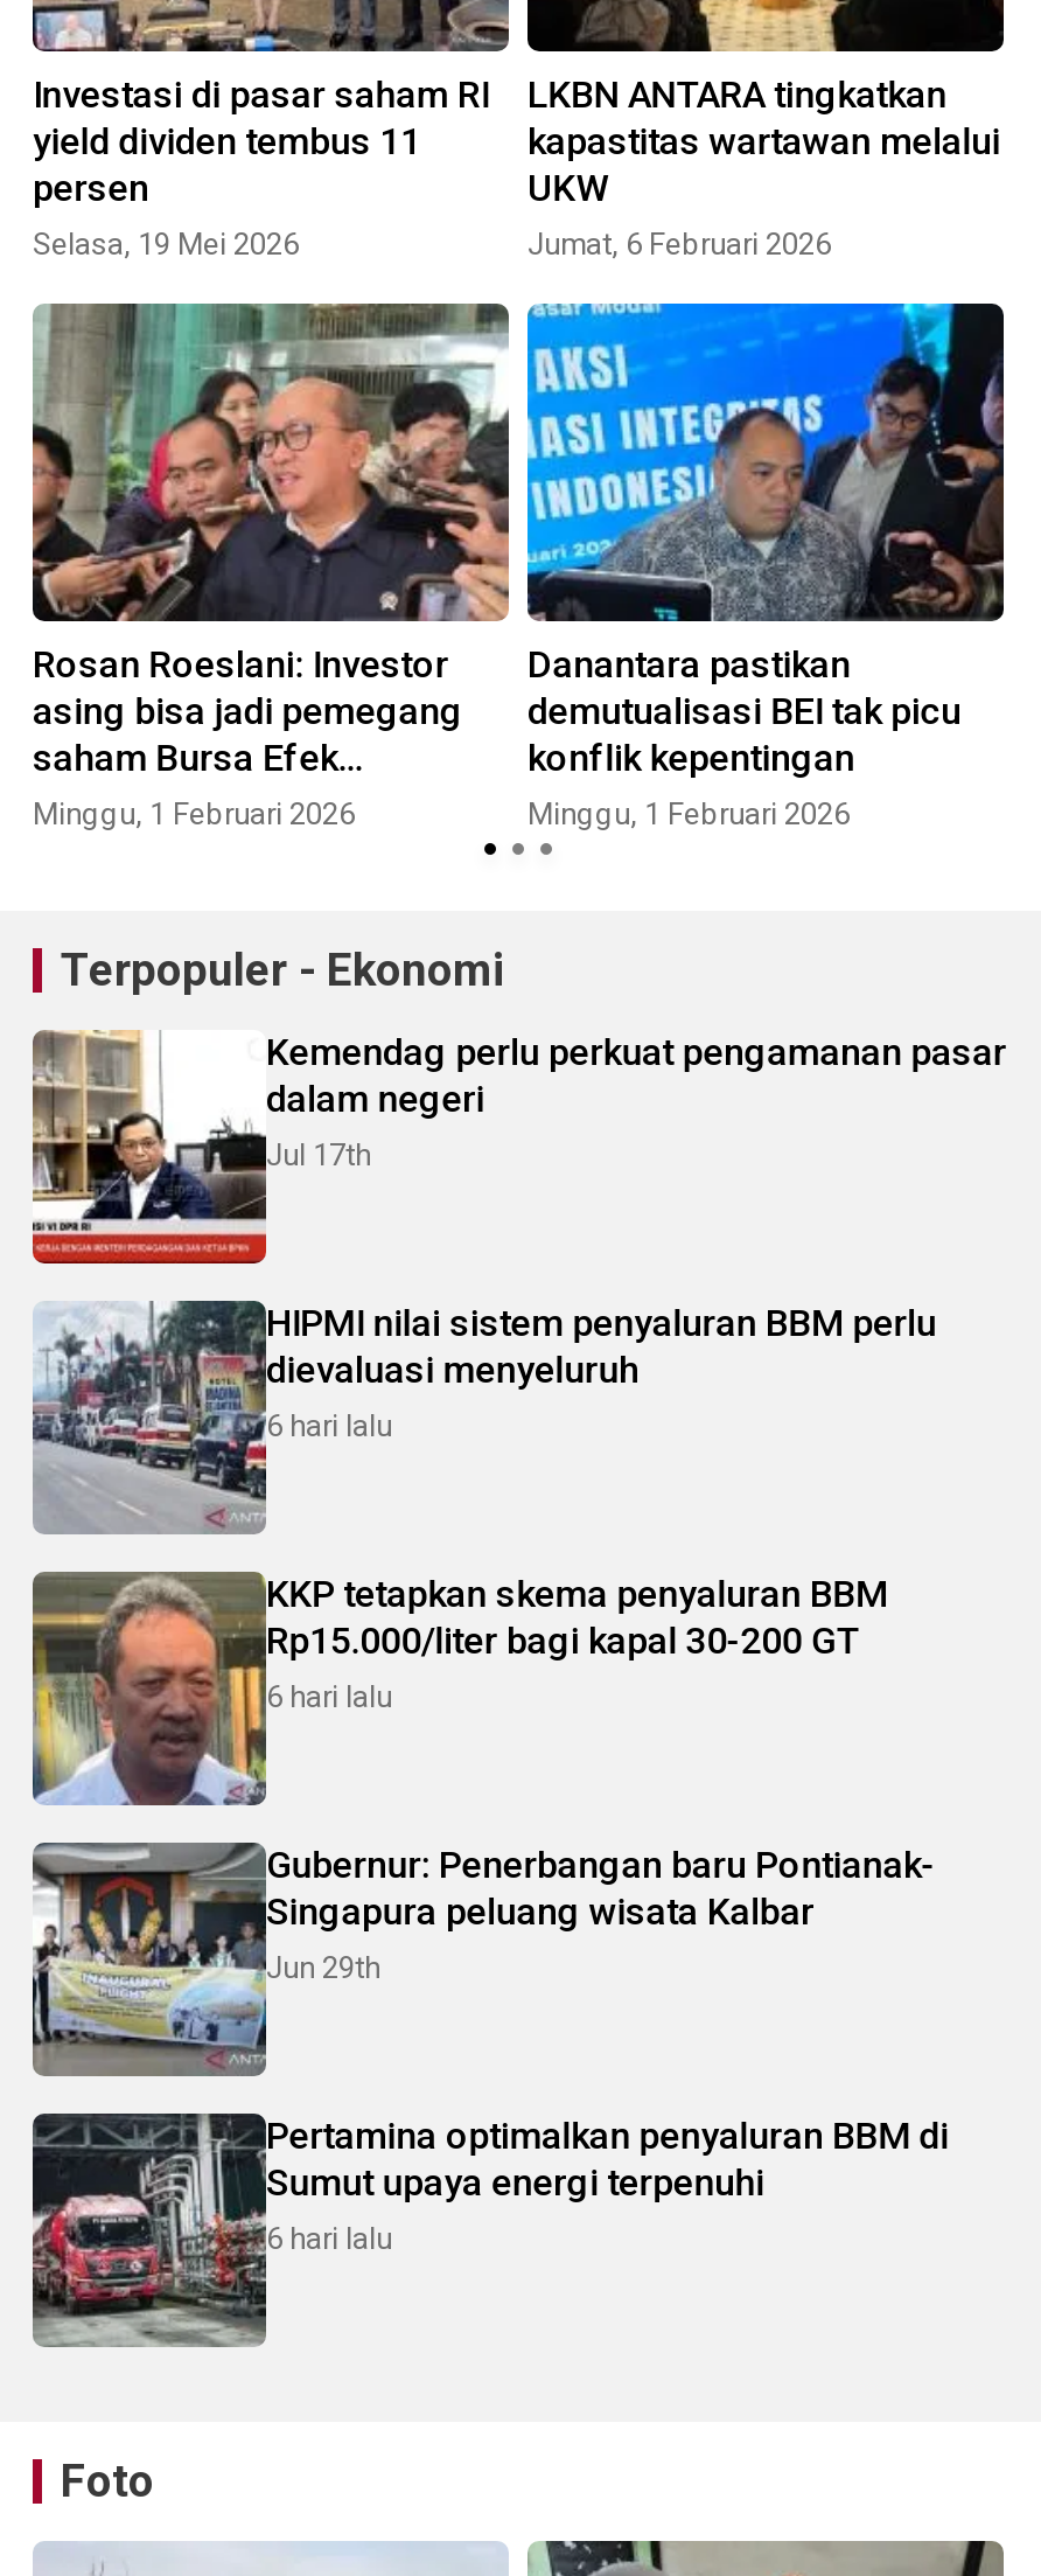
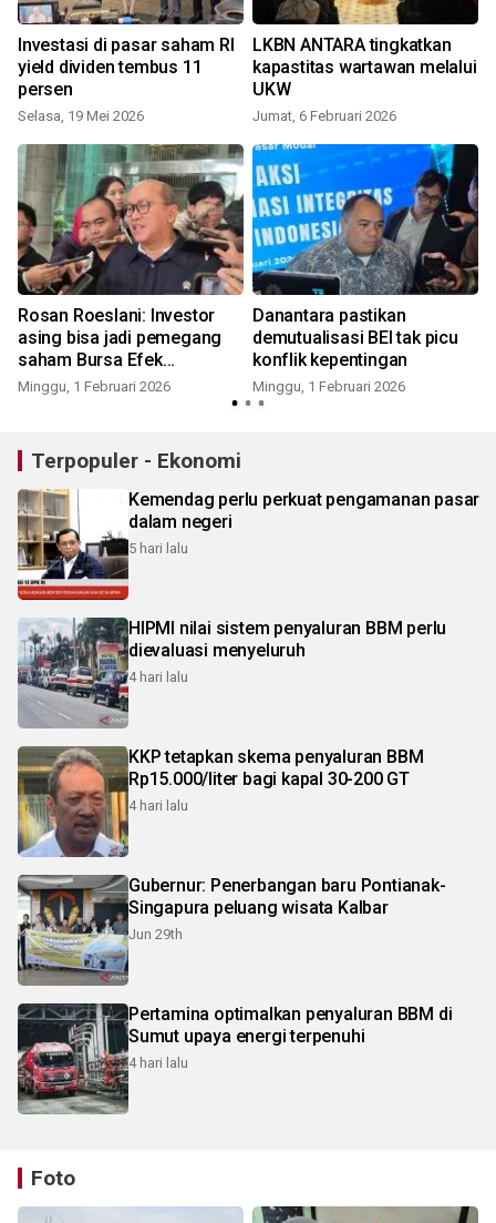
[266,1137,371,1172] Jul 17th -> [128,540,188,557] 5 hari lalu
[266,1408,392,1443] 6 hari lalu -> [128,669,188,685] 4 hari lalu
[266,1679,392,1714] 6 hari lalu -> [128,797,188,814] 4 hari lalu
[266,2221,392,2256] 6 hari lalu -> [128,1054,188,1071] 4 hari lalu

